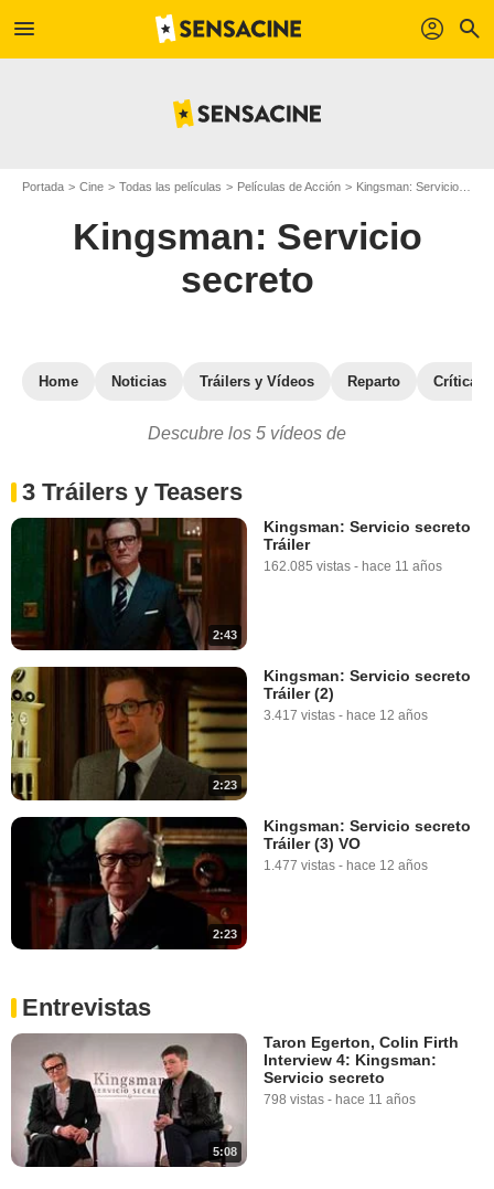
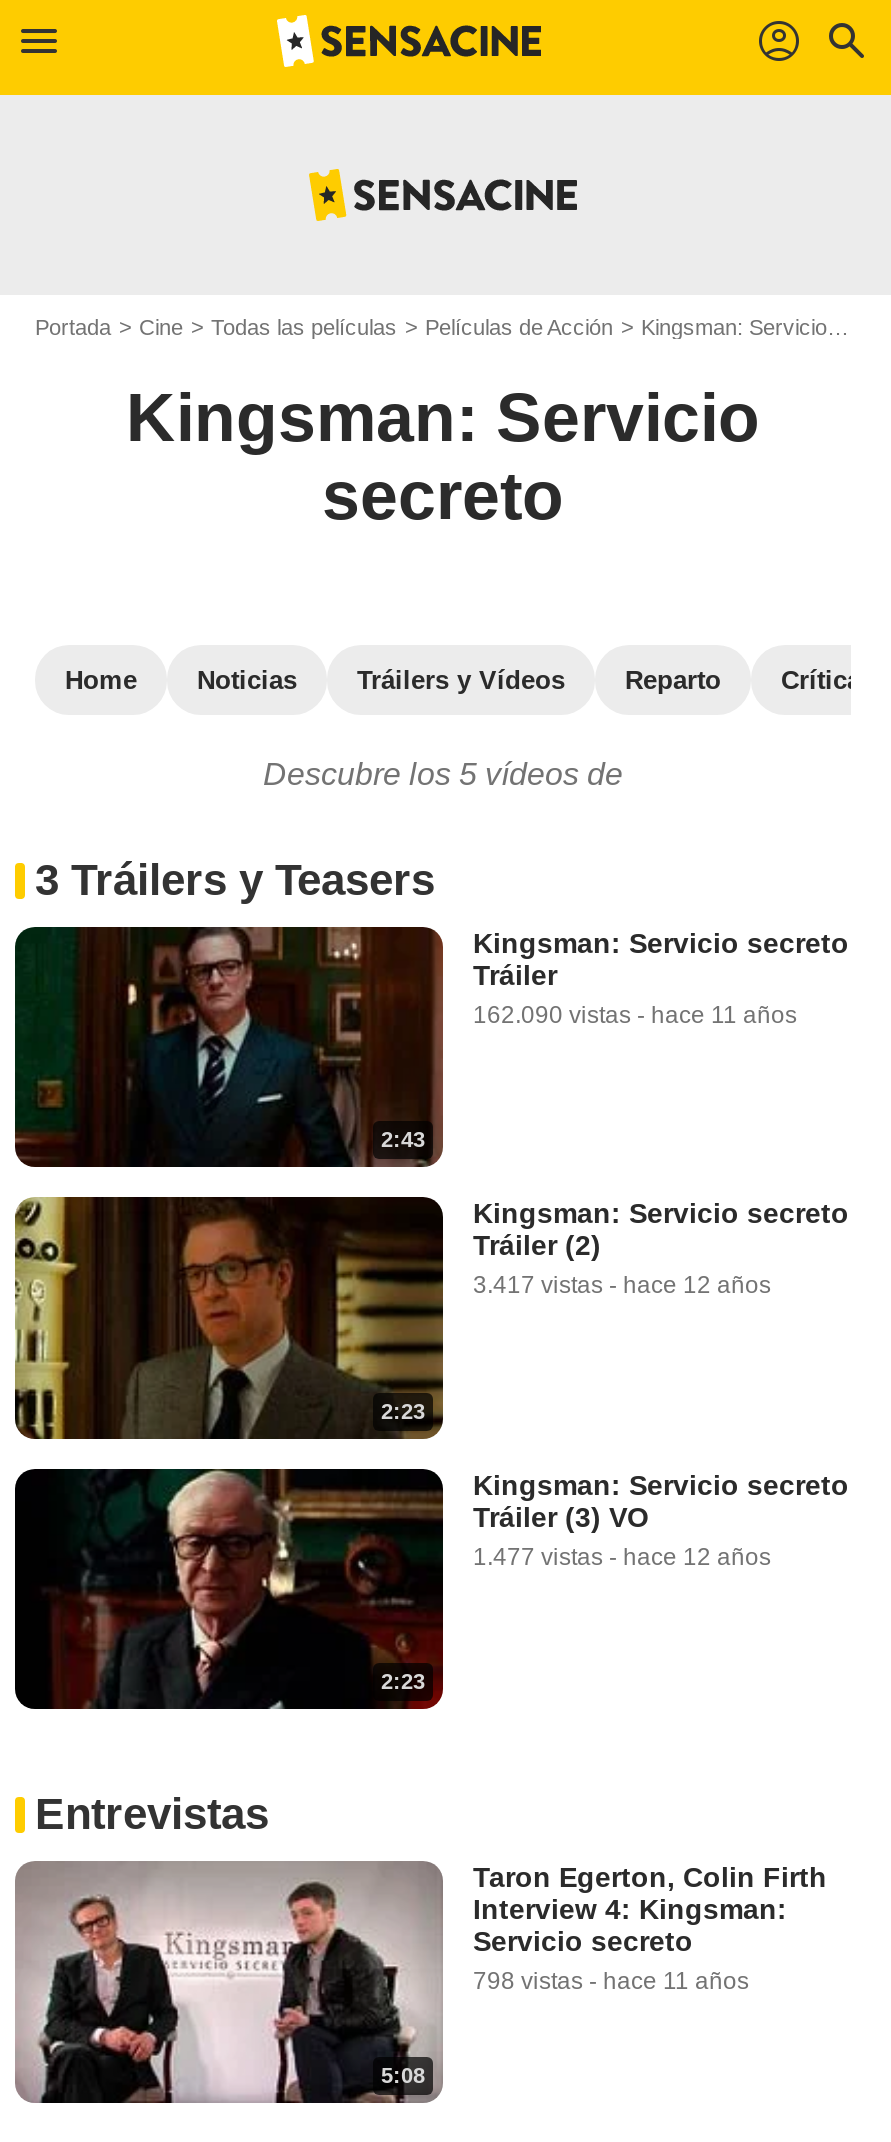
[264,559,442,574] 162.085 vistas - hace 11 años -> [473,1001,797,1029] 162.090 vistas - hace 11 años

